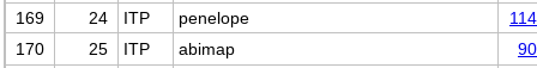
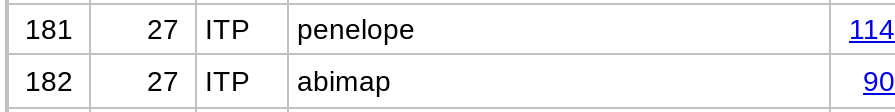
[11,8,49,27] 169 -> [17,13,81,45] 181
[84,8,150,27] 24 ITP -> [139,13,249,45] 27 ITP
[11,39,49,58] 170 -> [17,65,81,97] 182
[84,39,150,58] 25 ITP -> [139,65,249,97] 27 ITP

